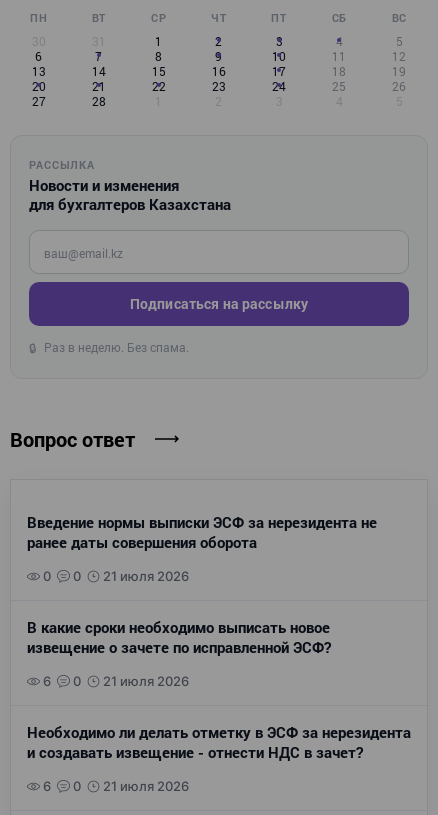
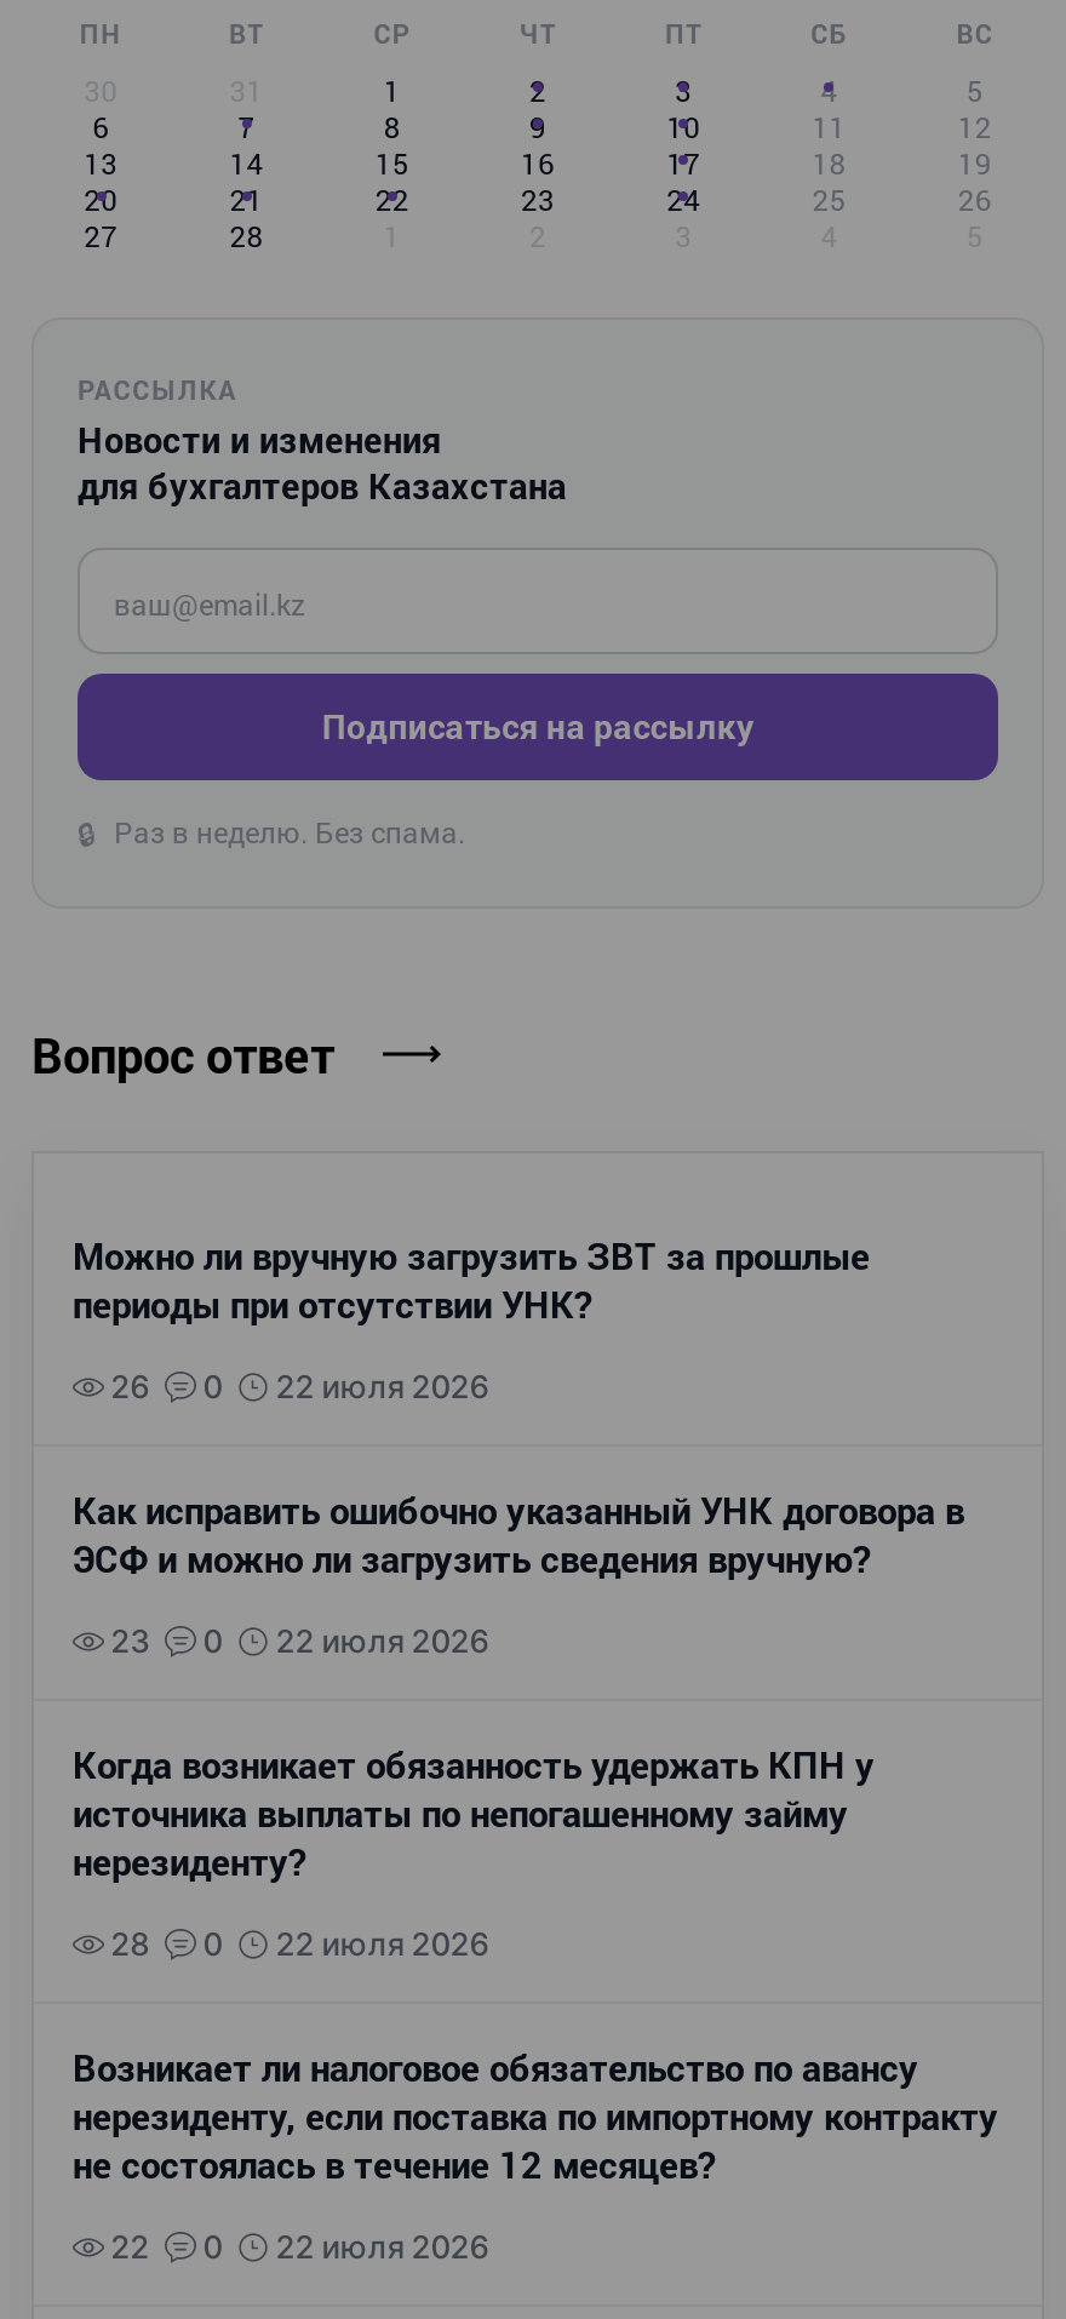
[27,512,377,552] Введение нормы выписки ЭСФ за нерезидента не | ранее даты совершения оборота -> [73,1232,870,1406] Можно ли вручную загрузить ЗВТ за прошлые | периоды при отсутствии УНК? | 26
[103,568,189,584] 21 июля 2026 -> [276,1622,489,1661] 22 июля 2026
none -> [73,1367,964,1661] 22 июля 2026 | Как исправить ошибочно указанный УНК договора в | ЭСФ и можно ли загрузить сведения вручную? | 23
[27,617,331,657] В какие сроки необходимо выписать новое | извещение о зачете по исправленной ЭСФ? -> [73,1741,875,1886] Когда возникает обязанность удержать КПН у | источника выплаты по непогашенному займу | нерезиденту?
[43,673,51,689] 6 -> [110,1925,149,1964] 28
[103,673,189,689] 21 июля 2026 -> [276,1925,489,1964] 22 июля 2026
[27,722,411,762] Необходимо ли делать отметку в ЭСФ за нерезидента | и создавать извещение - отнести НДС в зачет? -> [73,2043,998,2189] Возникает ли налоговое обязательство по авансу | нерезиденту, если поставка по импортному контракту | не состоялась в течение 12 месяцев?
[43,778,51,794] 6 -> [110,2228,149,2266] 22
[103,778,189,794] 21 июля 2026 -> [276,2228,489,2266] 22 июля 2026

